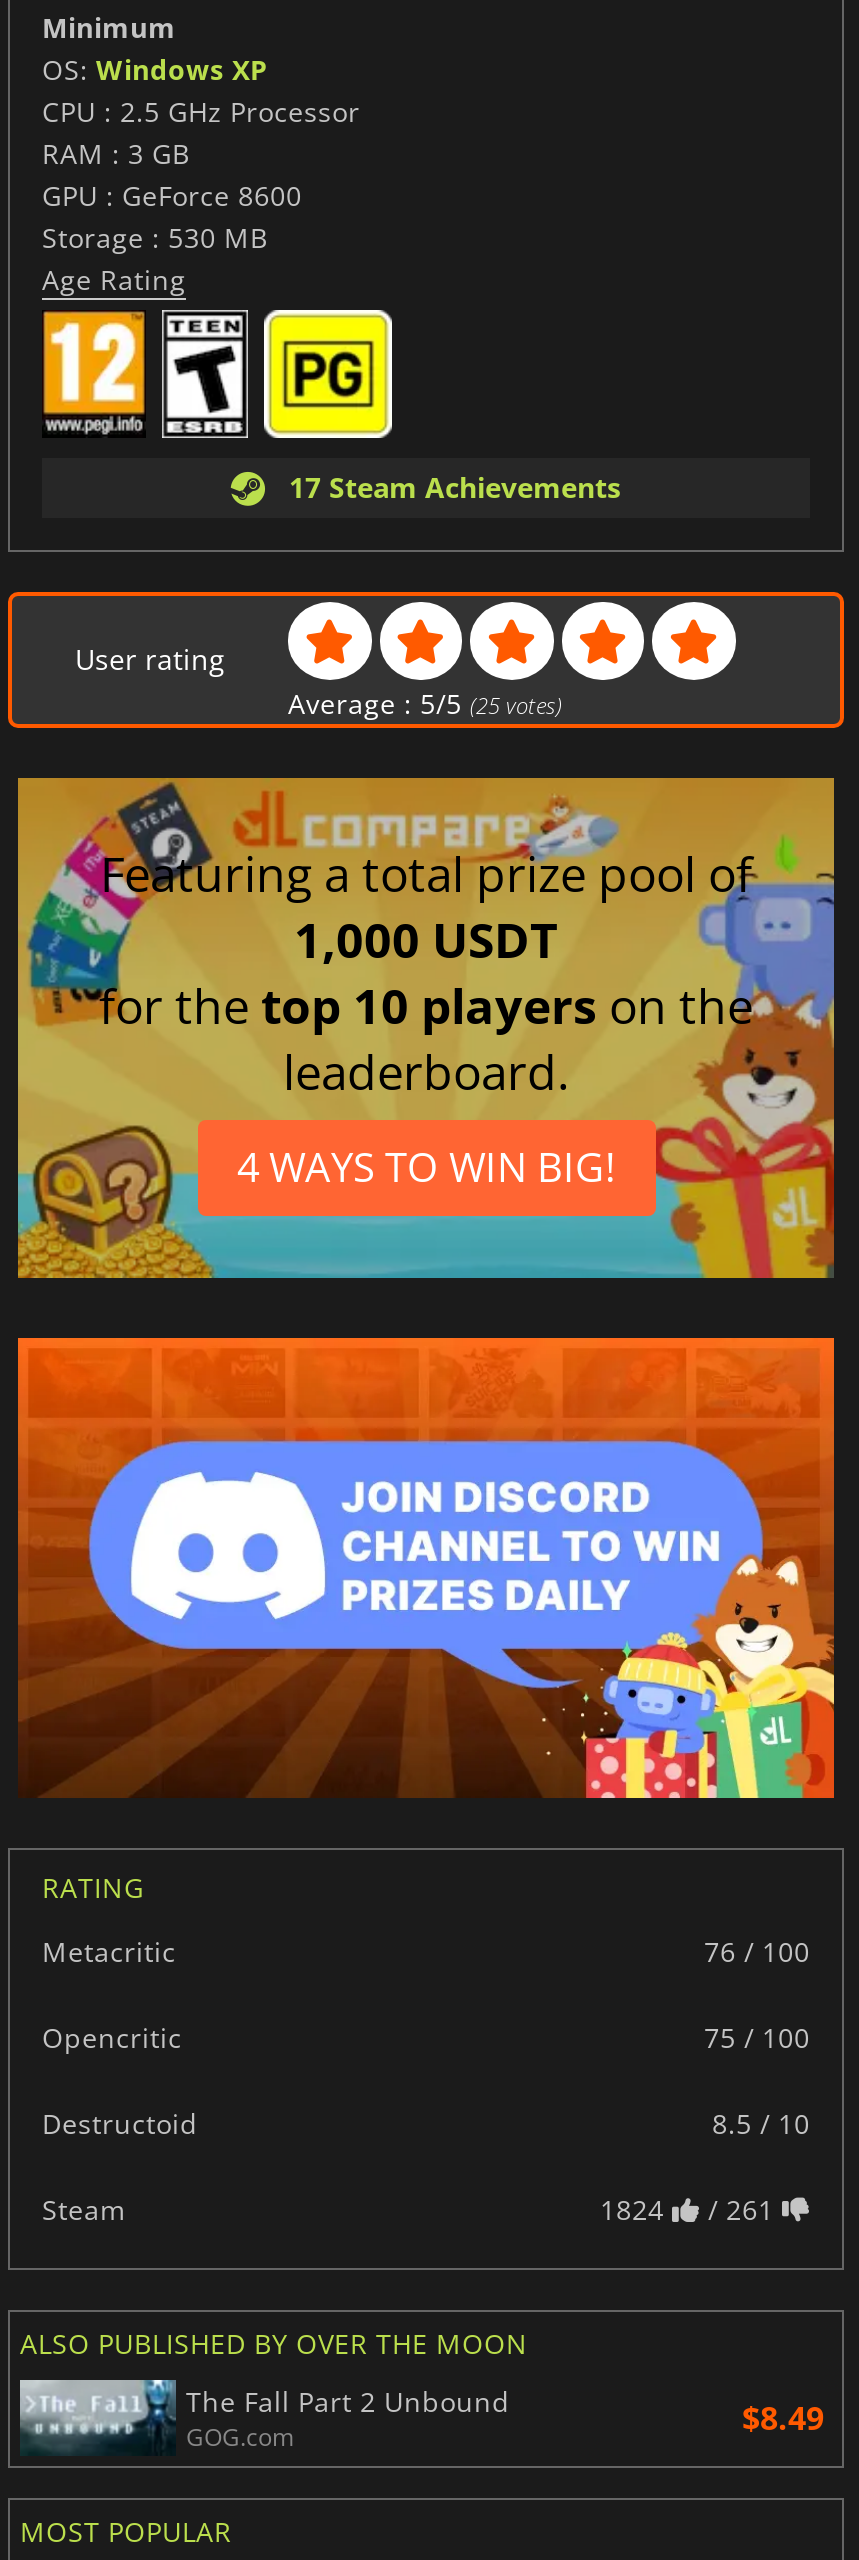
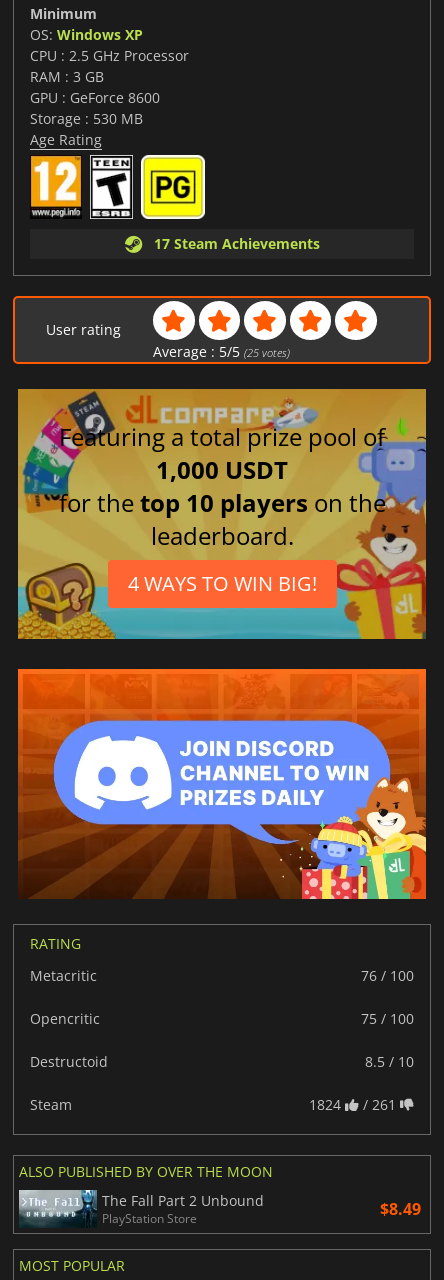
[186,2420,294,2454] GOG.com -> [102,1210,197,1227] PlayStation Store

